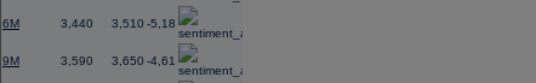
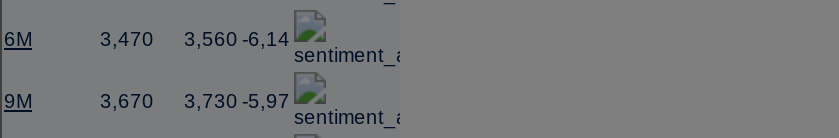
[61,17,93,30] 3,440 -> [100,28,154,50] 3,470
[112,17,176,30] 3,510 -5,18 -> [184,28,290,50] 3,560 -6,14
[61,54,93,67] 3,590 -> [100,90,154,112] 3,670
[112,54,176,67] 3,650 -4,61 -> [184,90,290,112] 3,730 -5,97

